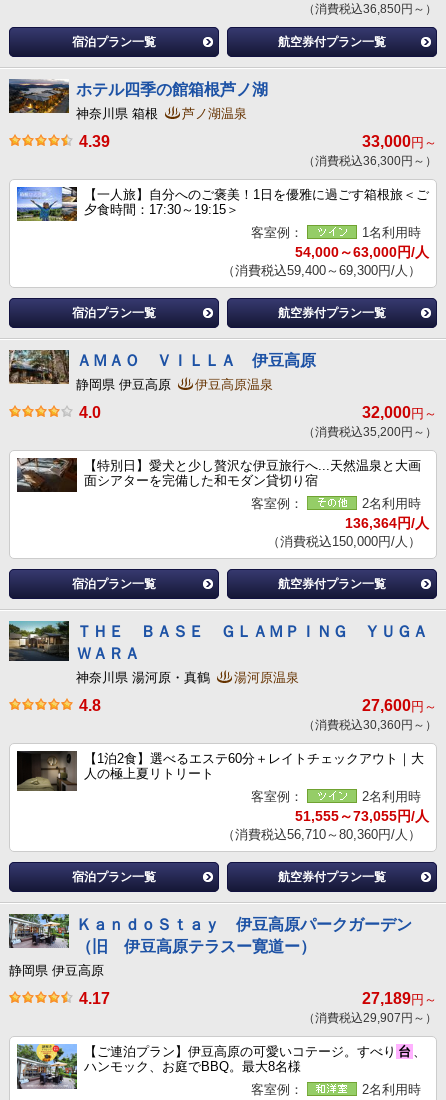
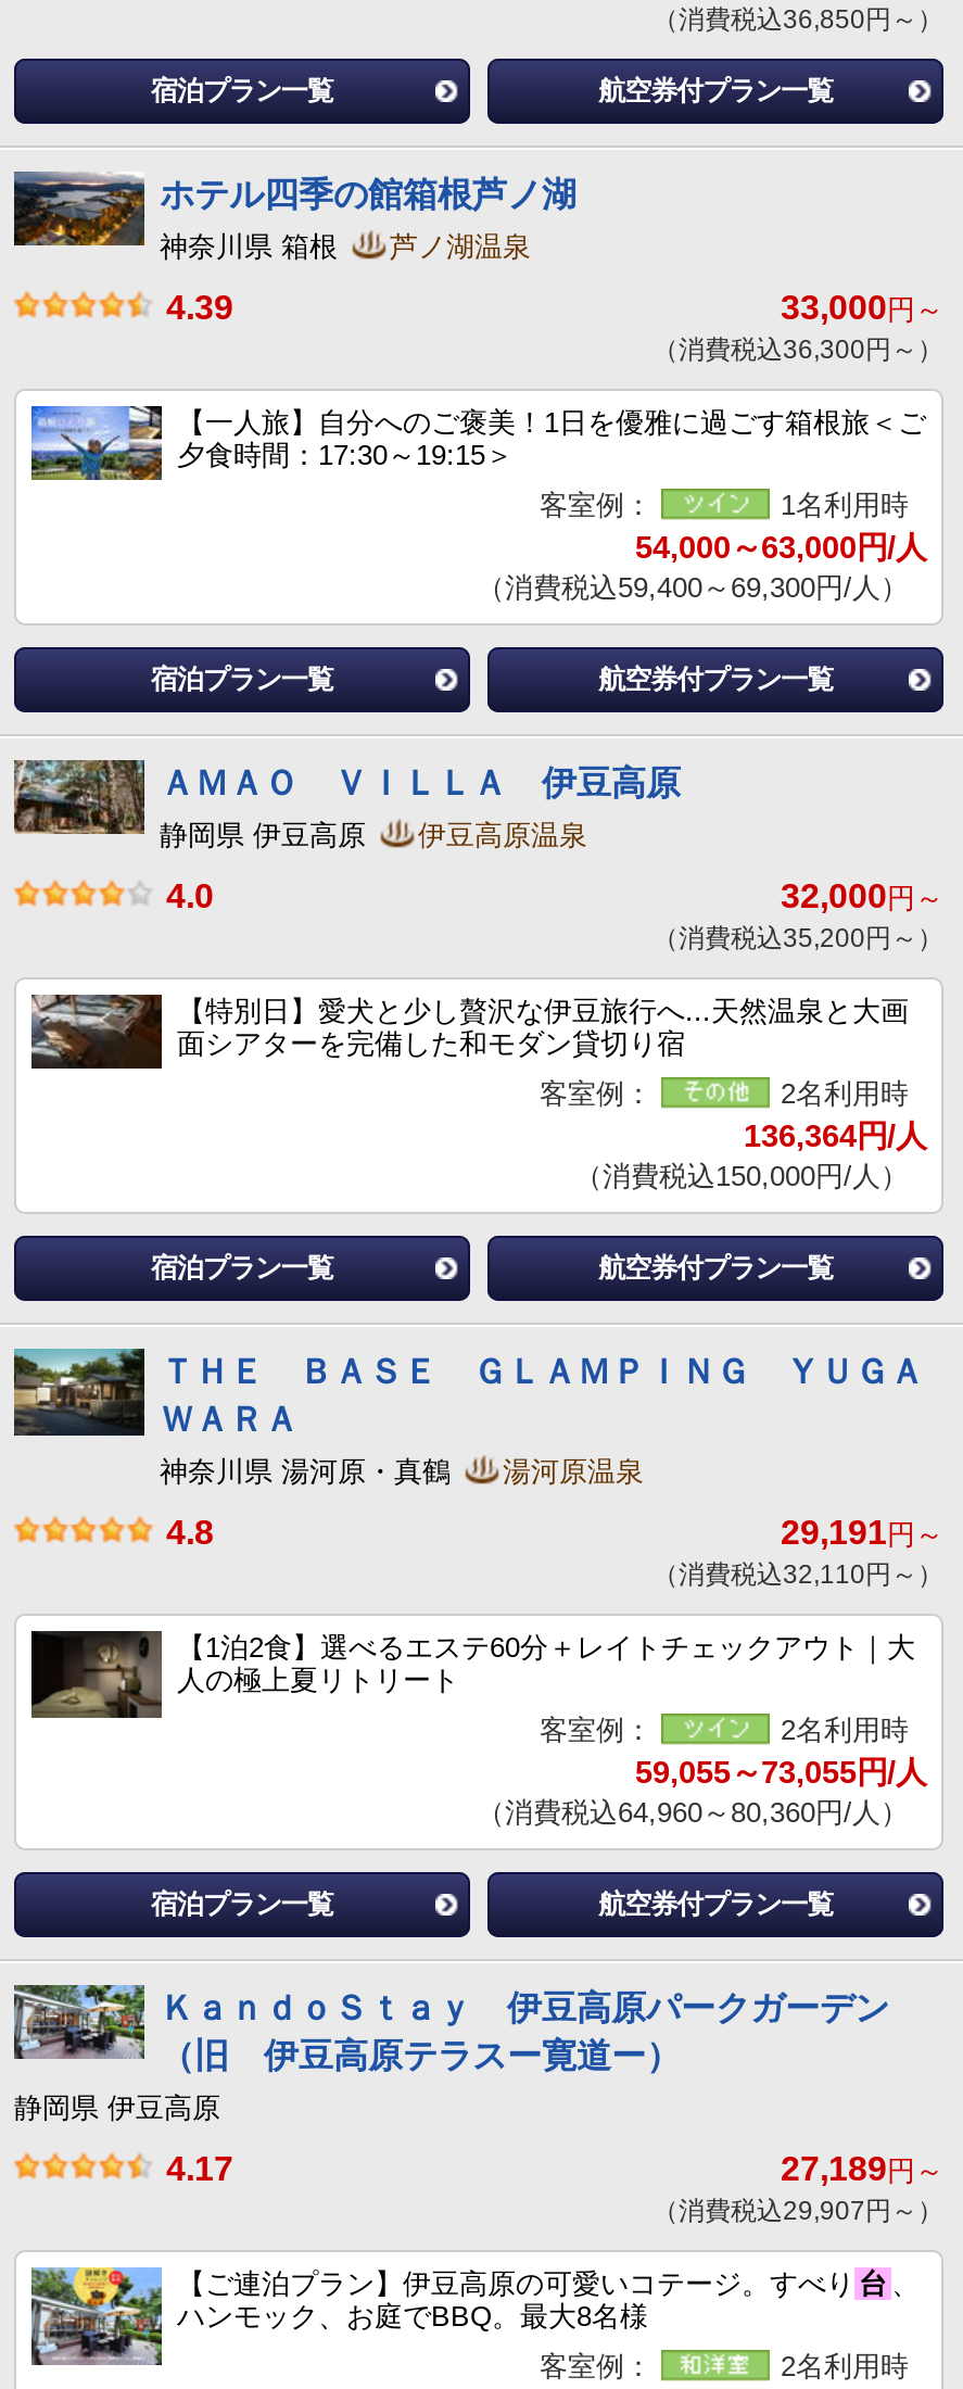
[362,697,437,714] 27,600円～ -> [781,1514,943,1551] 29,191円～
[303,718,437,732] （消費税込30,360円～） -> [652,1560,943,1590] （消費税込32,110円～）
[295,808,429,824] 51,555～73,055円/人 -> [635,1755,926,1790] 59,055～73,055円/人
[222,827,421,842] （消費税込56,710～80,360円/人） -> [477,1797,909,1829] （消費税込64,960～80,360円/人）

